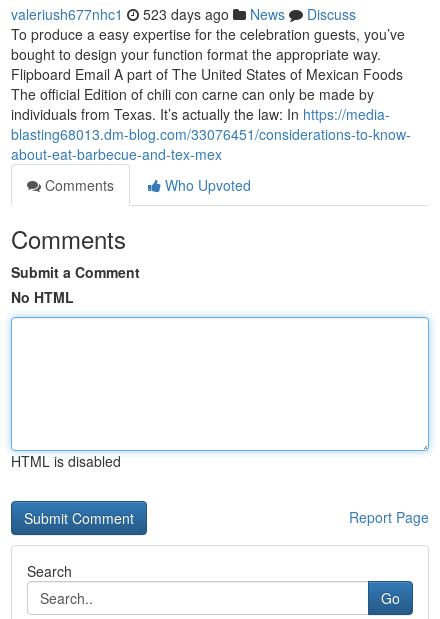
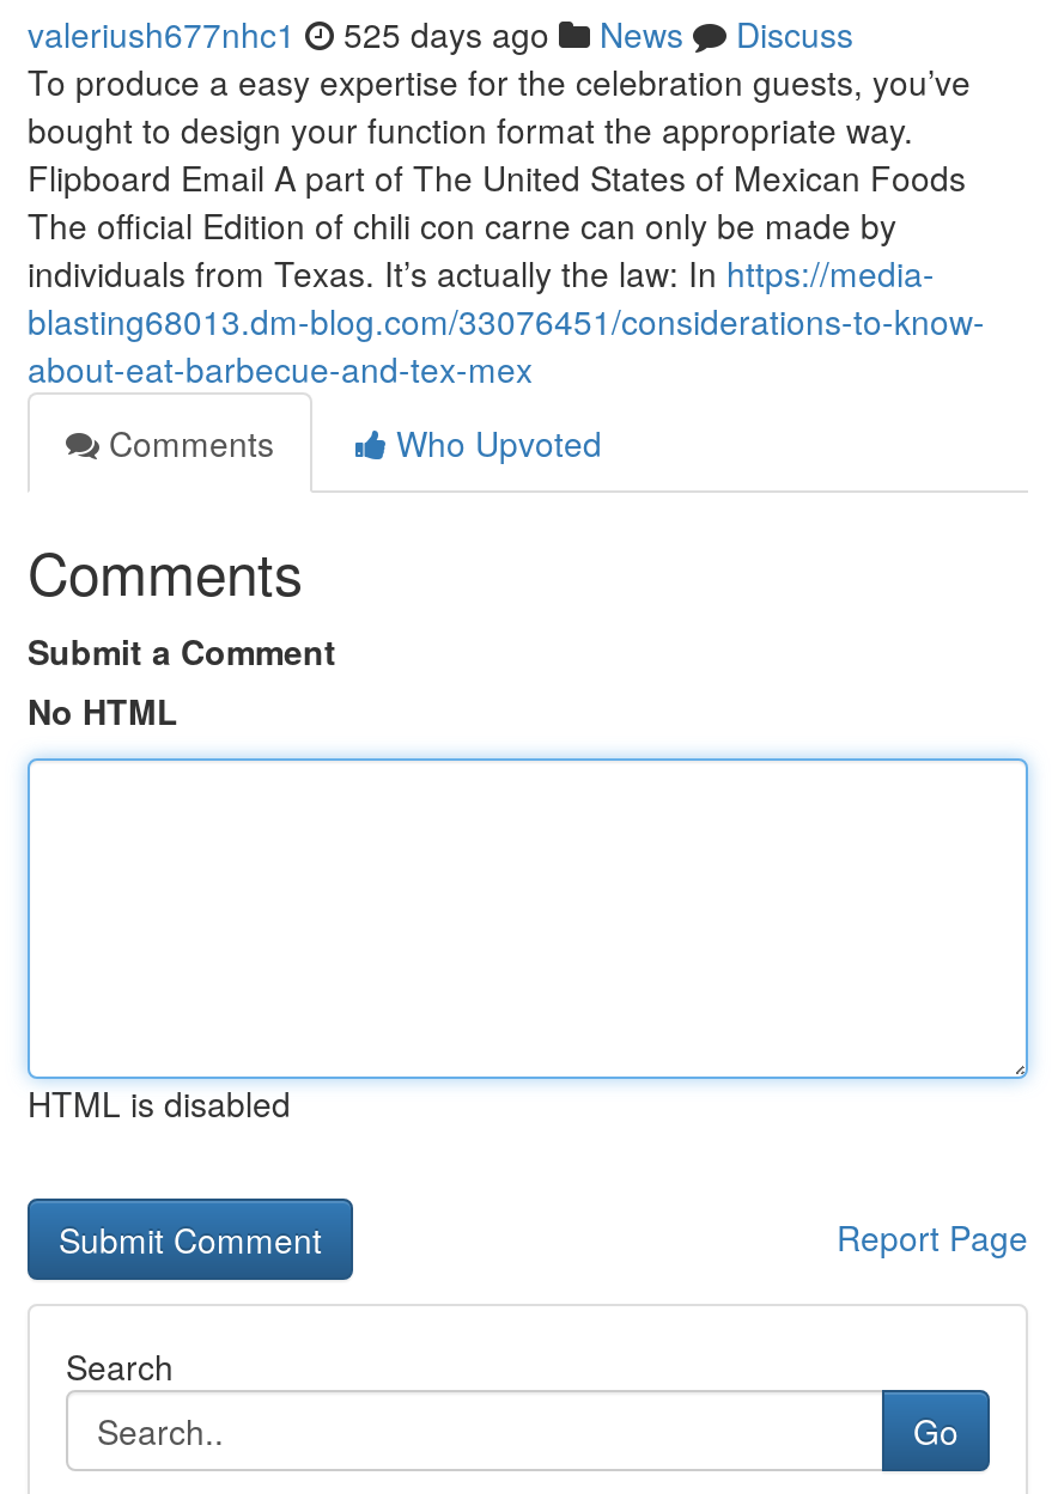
[11,4,356,24] valeriush677nhc1 523 days ago News Discuss -> [28,10,853,57] valeriush677nhc1 525 days ago News Discuss

